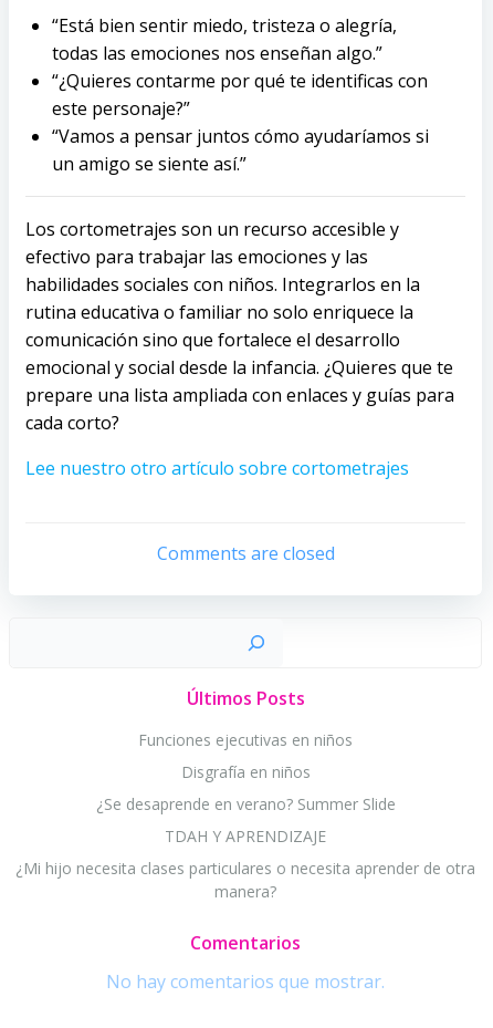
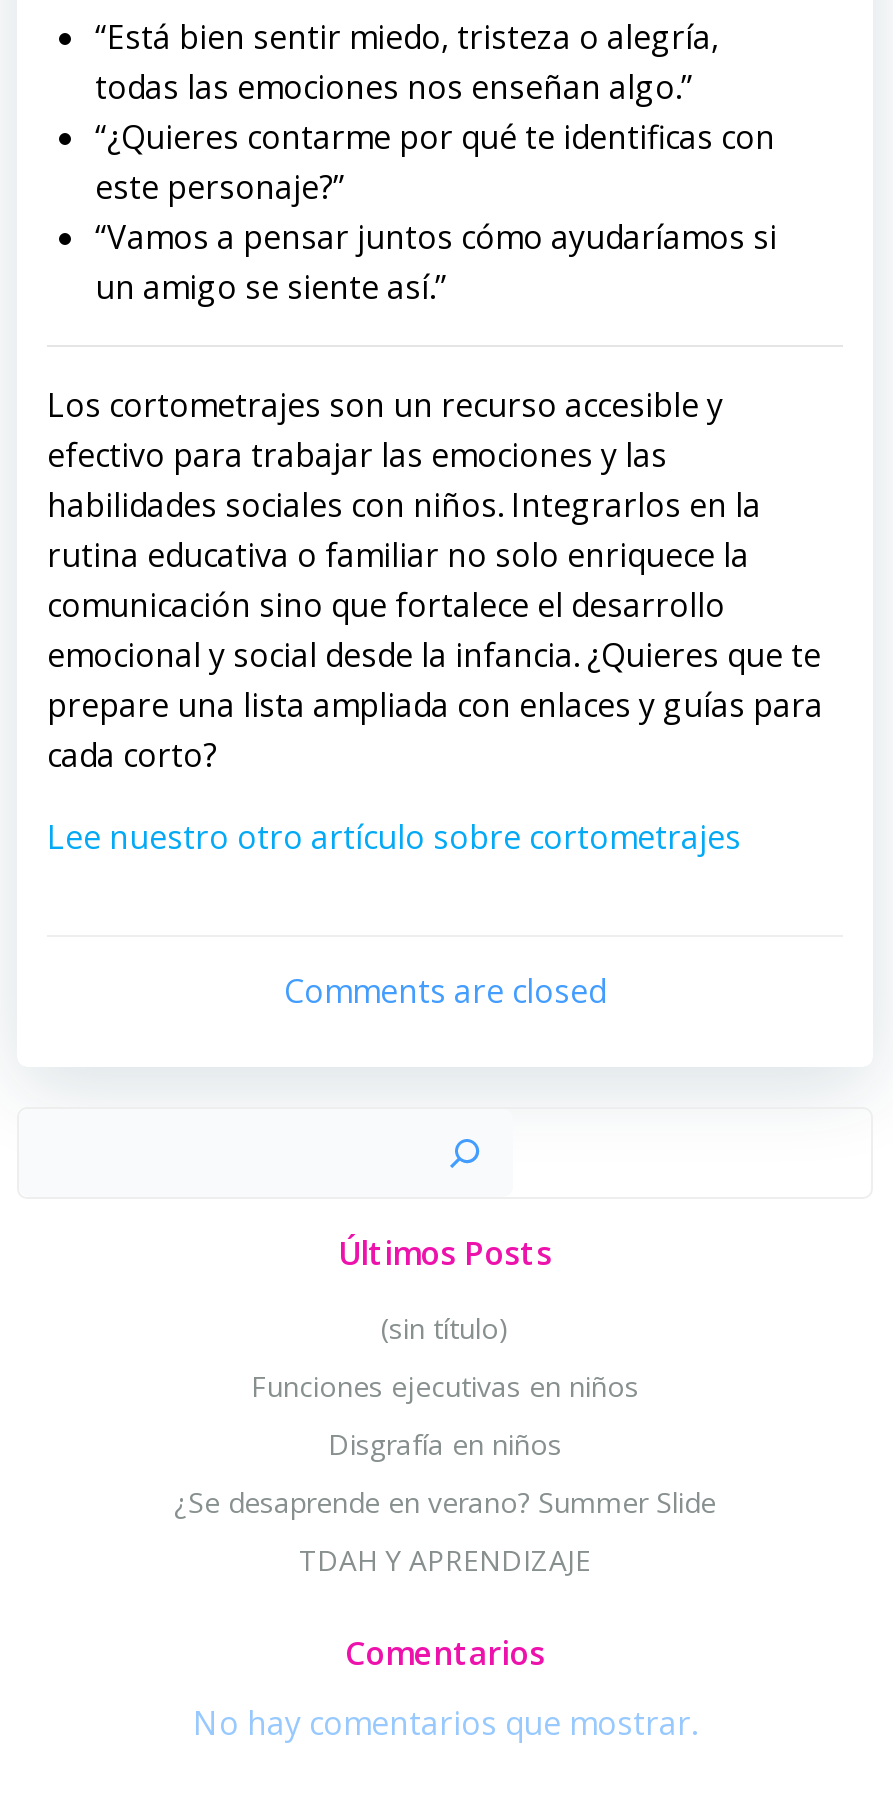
none -> [381,1309,509,1347] (sin título)
moved [96,729,395,847] -> [174,1367,716,1579]: Funciones ejecutivas en niños | Disgrafía en niños | ¿Se desaprende en verano? Summer Slide | TDAH Y APRENDIZAJE
[15,858,475,902] ¿Mi hijo necesita clases particulares o necesita aprender de otra | manera? -> none

